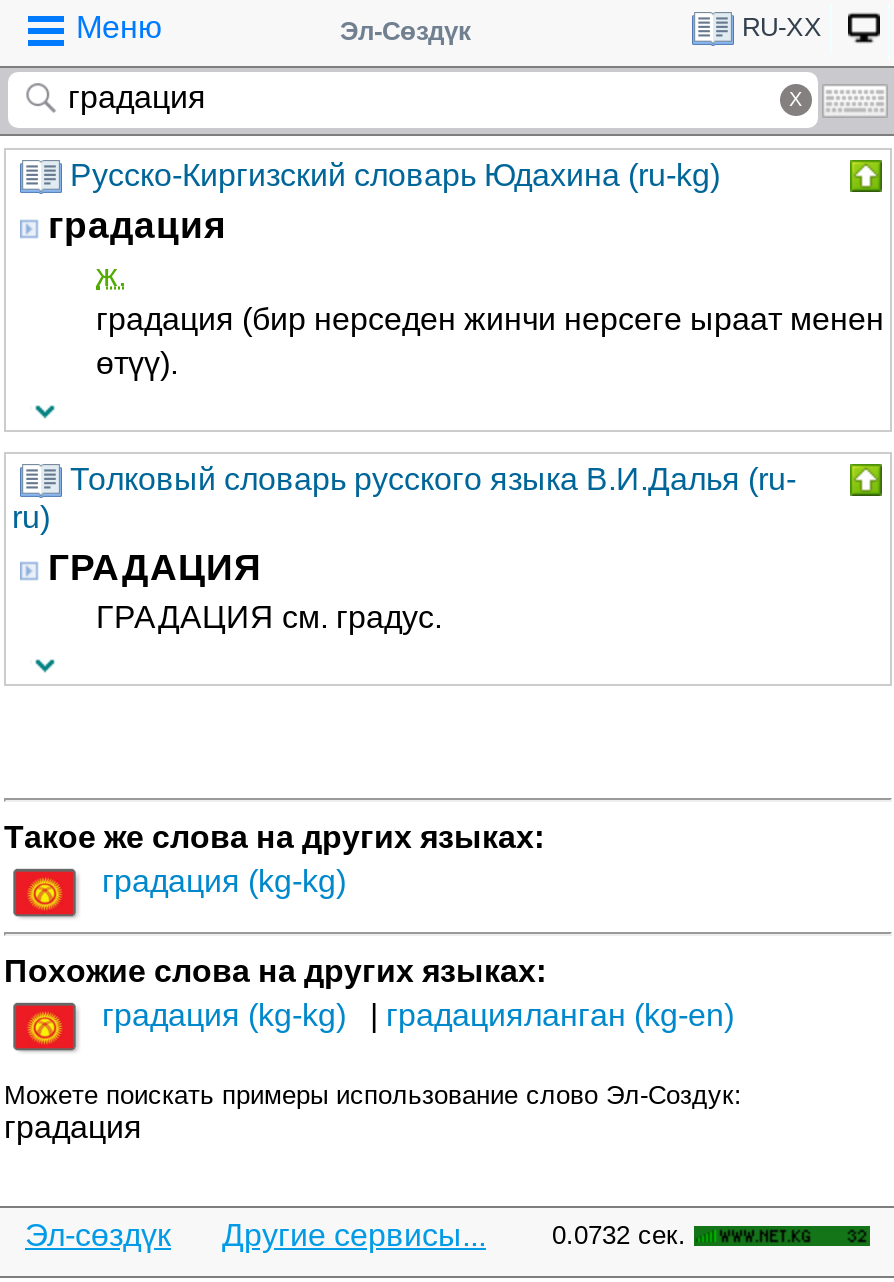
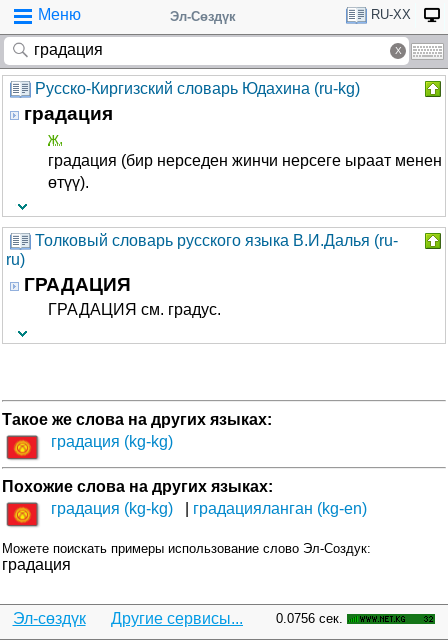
[552,1220,686,1250] 0.0732 сек. -> [276,611,343,626] 0.0756 сек.

